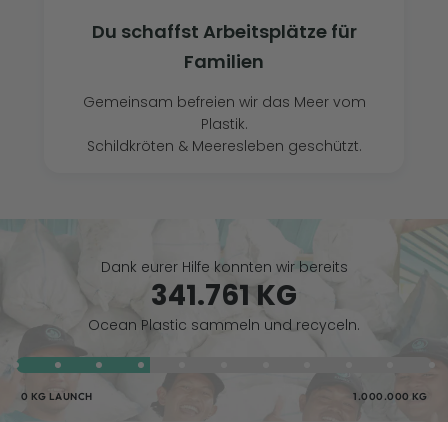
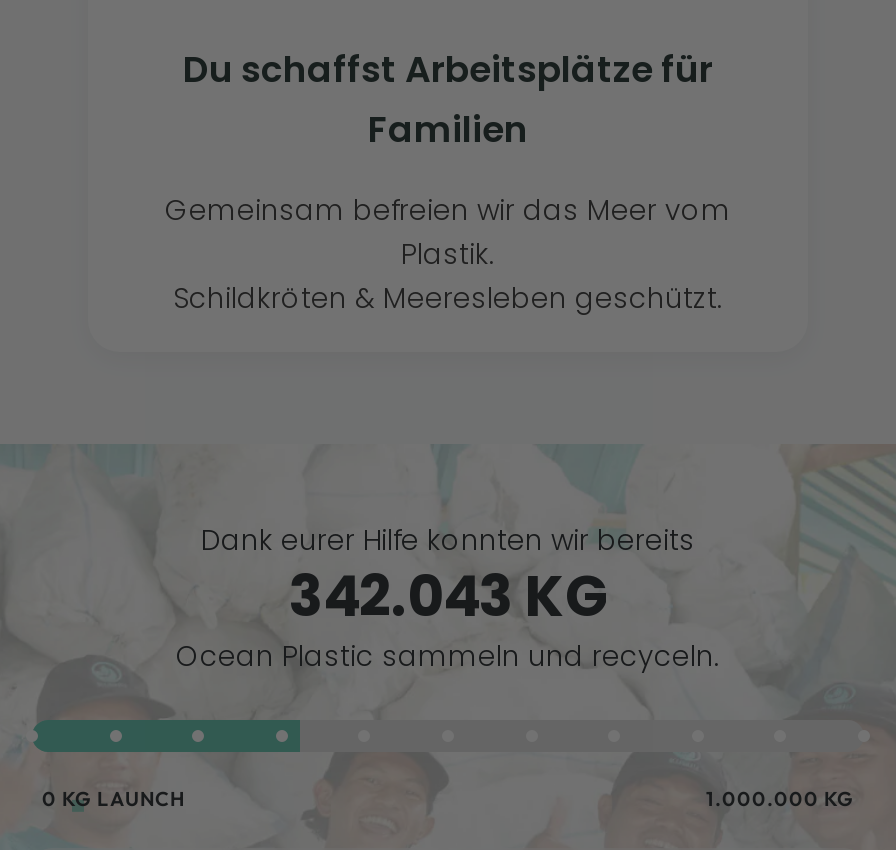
[151,275,297,314] 341.761 KG -> [289,557,607,635] 342.043 KG

